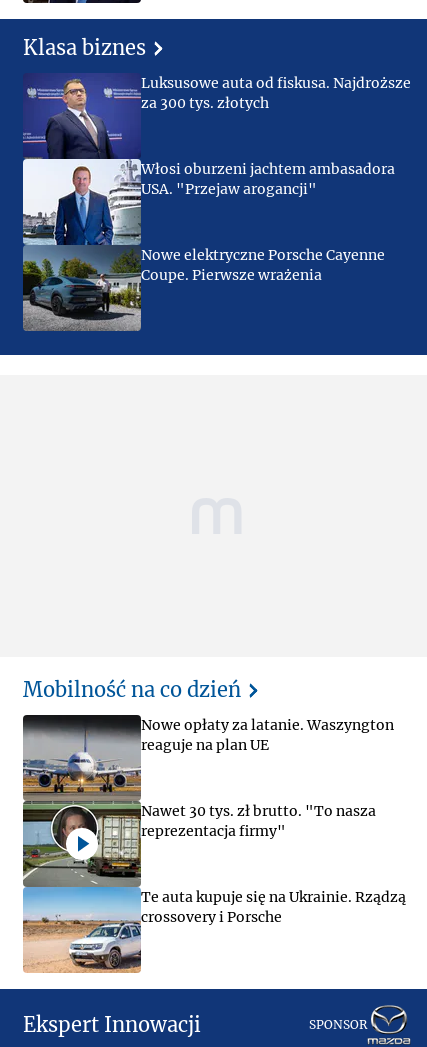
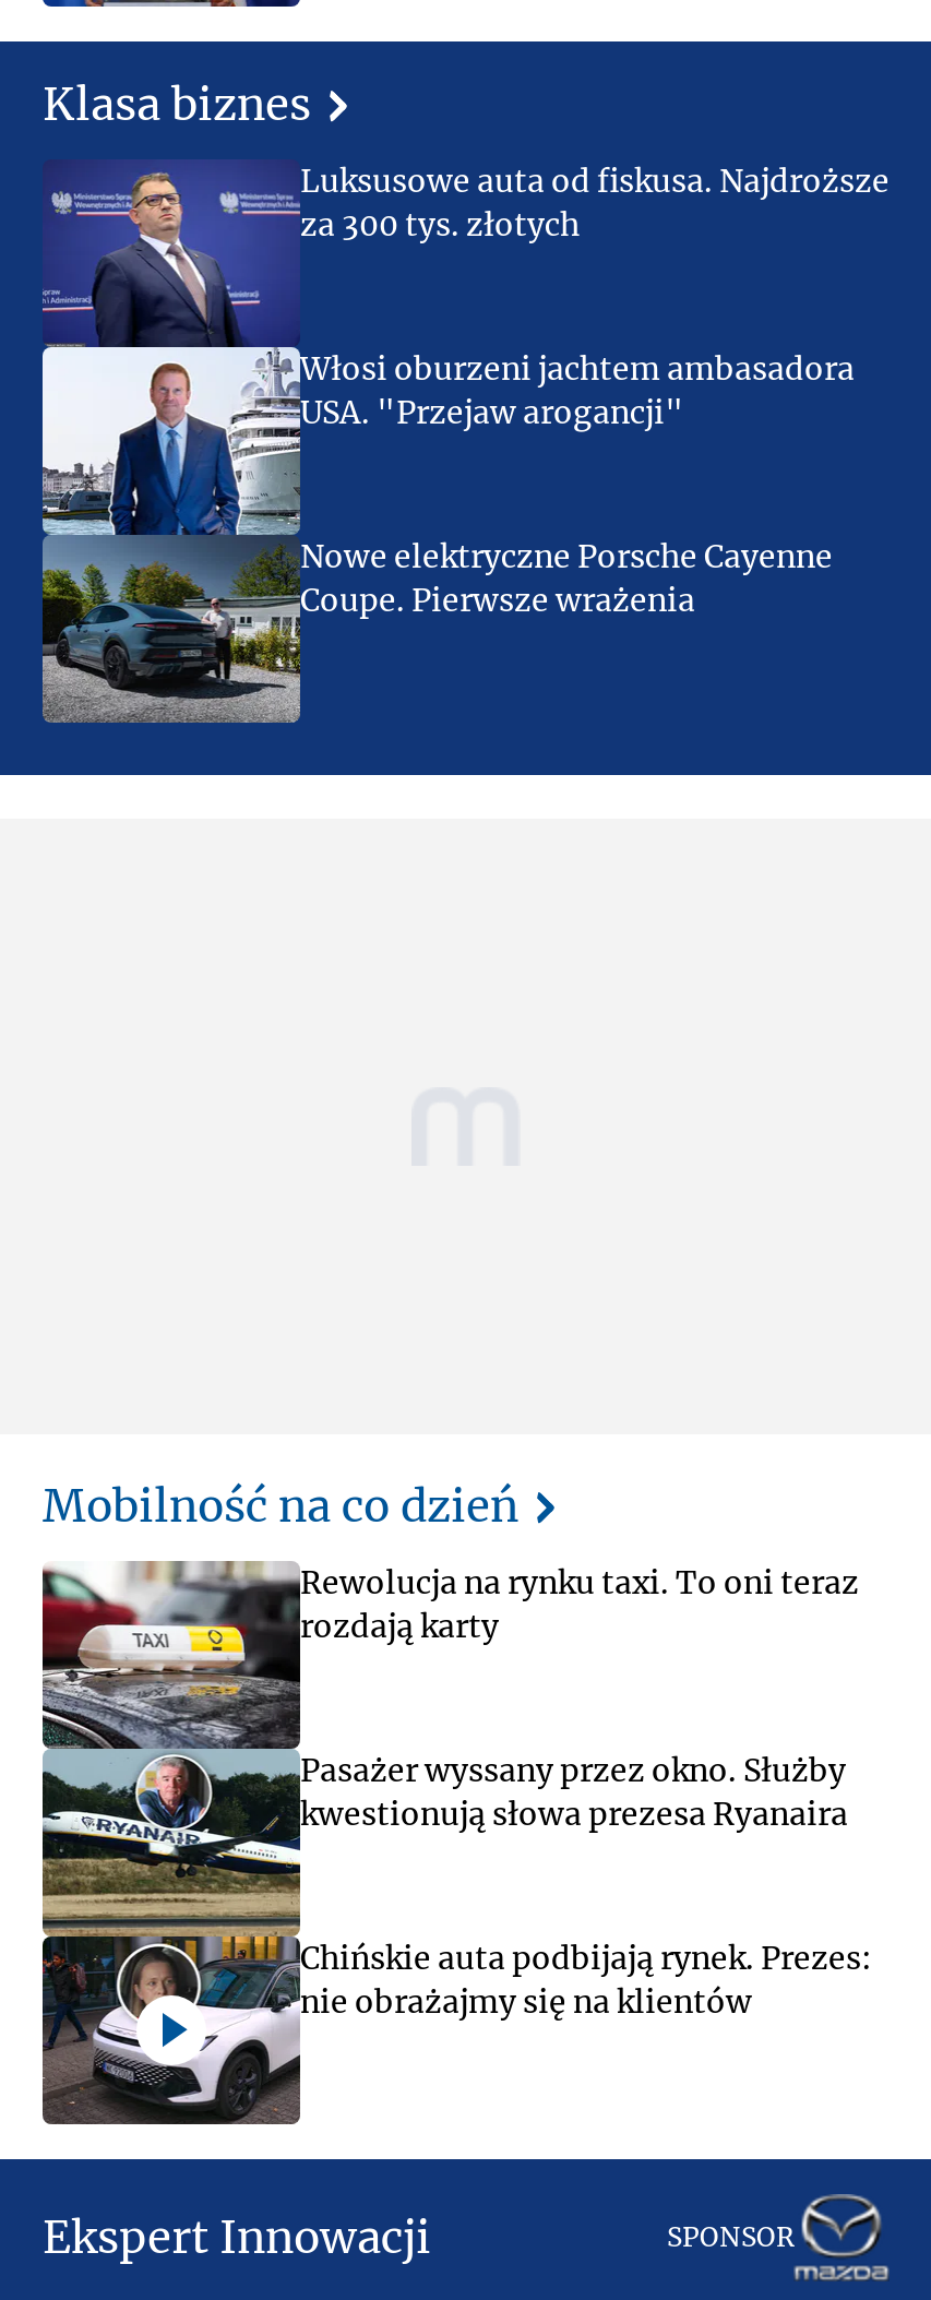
[22,714,394,974] [image] | Nowe opłaty za latanie. Waszyngton | reaguje na plan UE -> [40,1559,859,2126] [image] | Rewolucja na rynku taxi. To oni teraz | rozdają karty
[141,802,376,840] Nawet 30 tys. zł brutto. "To nasza | reprezentacja firmy" -> [300,1751,848,1834] Pasażer wyssany przez okno. Służby | kwestionują słowa prezesa Ryanaira
[141,888,406,926] Te auta kupuje się na Ukrainie. Rządzą | crossovery i Porsche -> [300,1939,872,2022] Chińskie auta podbijają rynek. Prezes: | nie obrażajmy się na klientów

